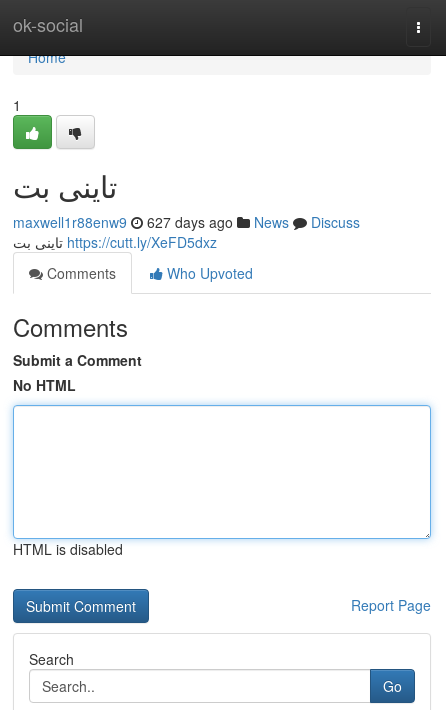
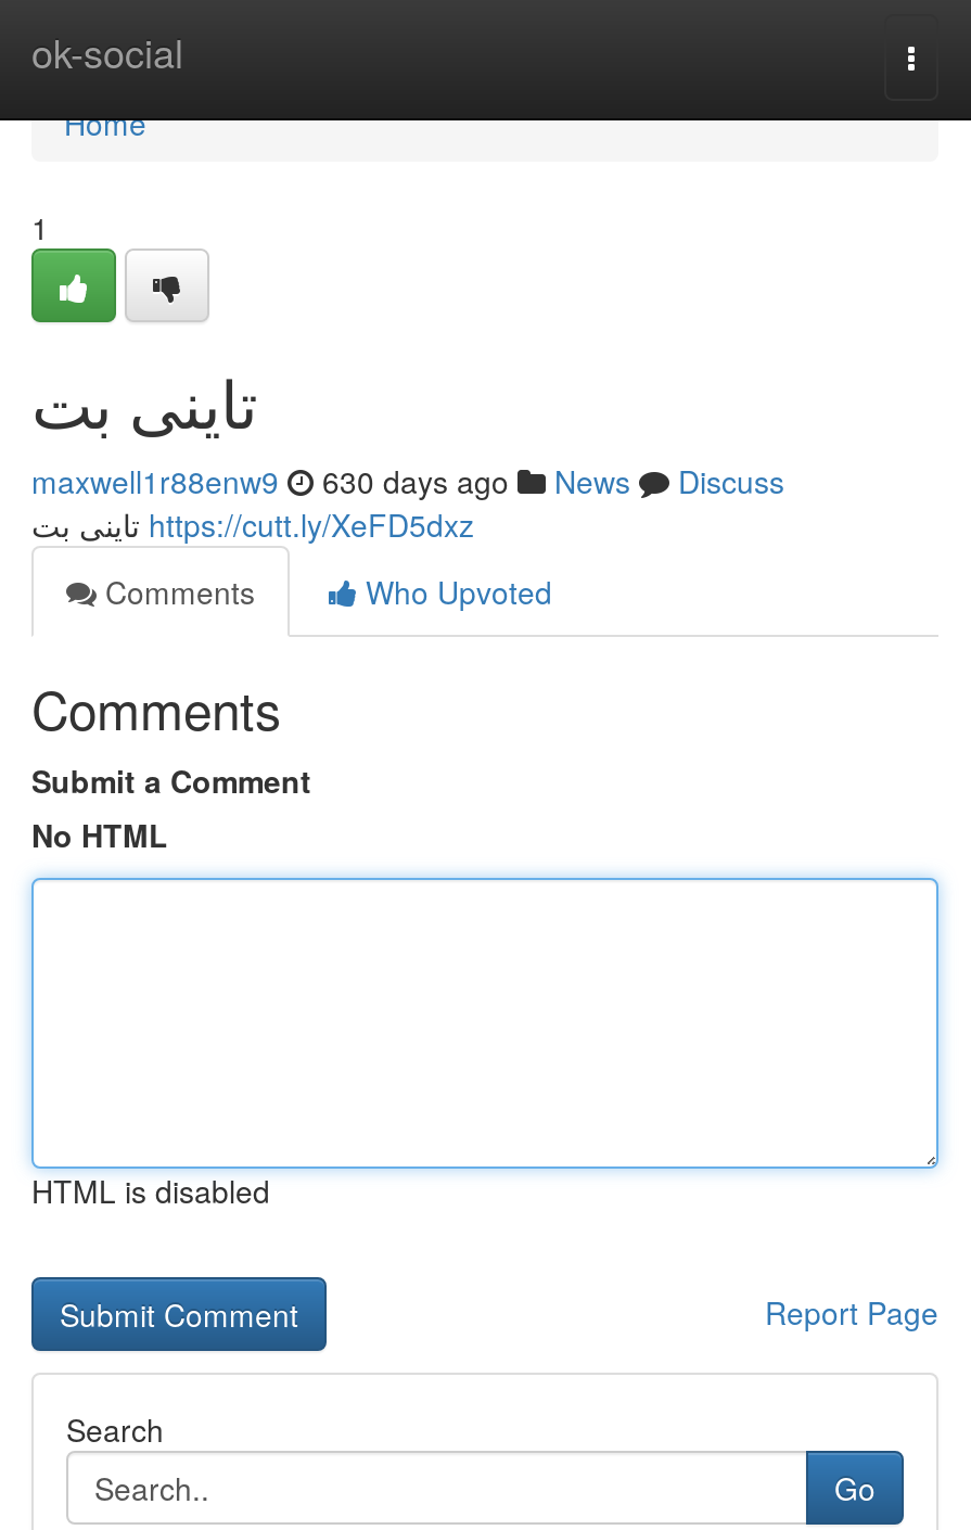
[13,212,360,232] maxwell1r88enw9 627 days ago News Discuss -> [31,459,784,502] maxwell1r88enw9 630 days ago News Discuss

